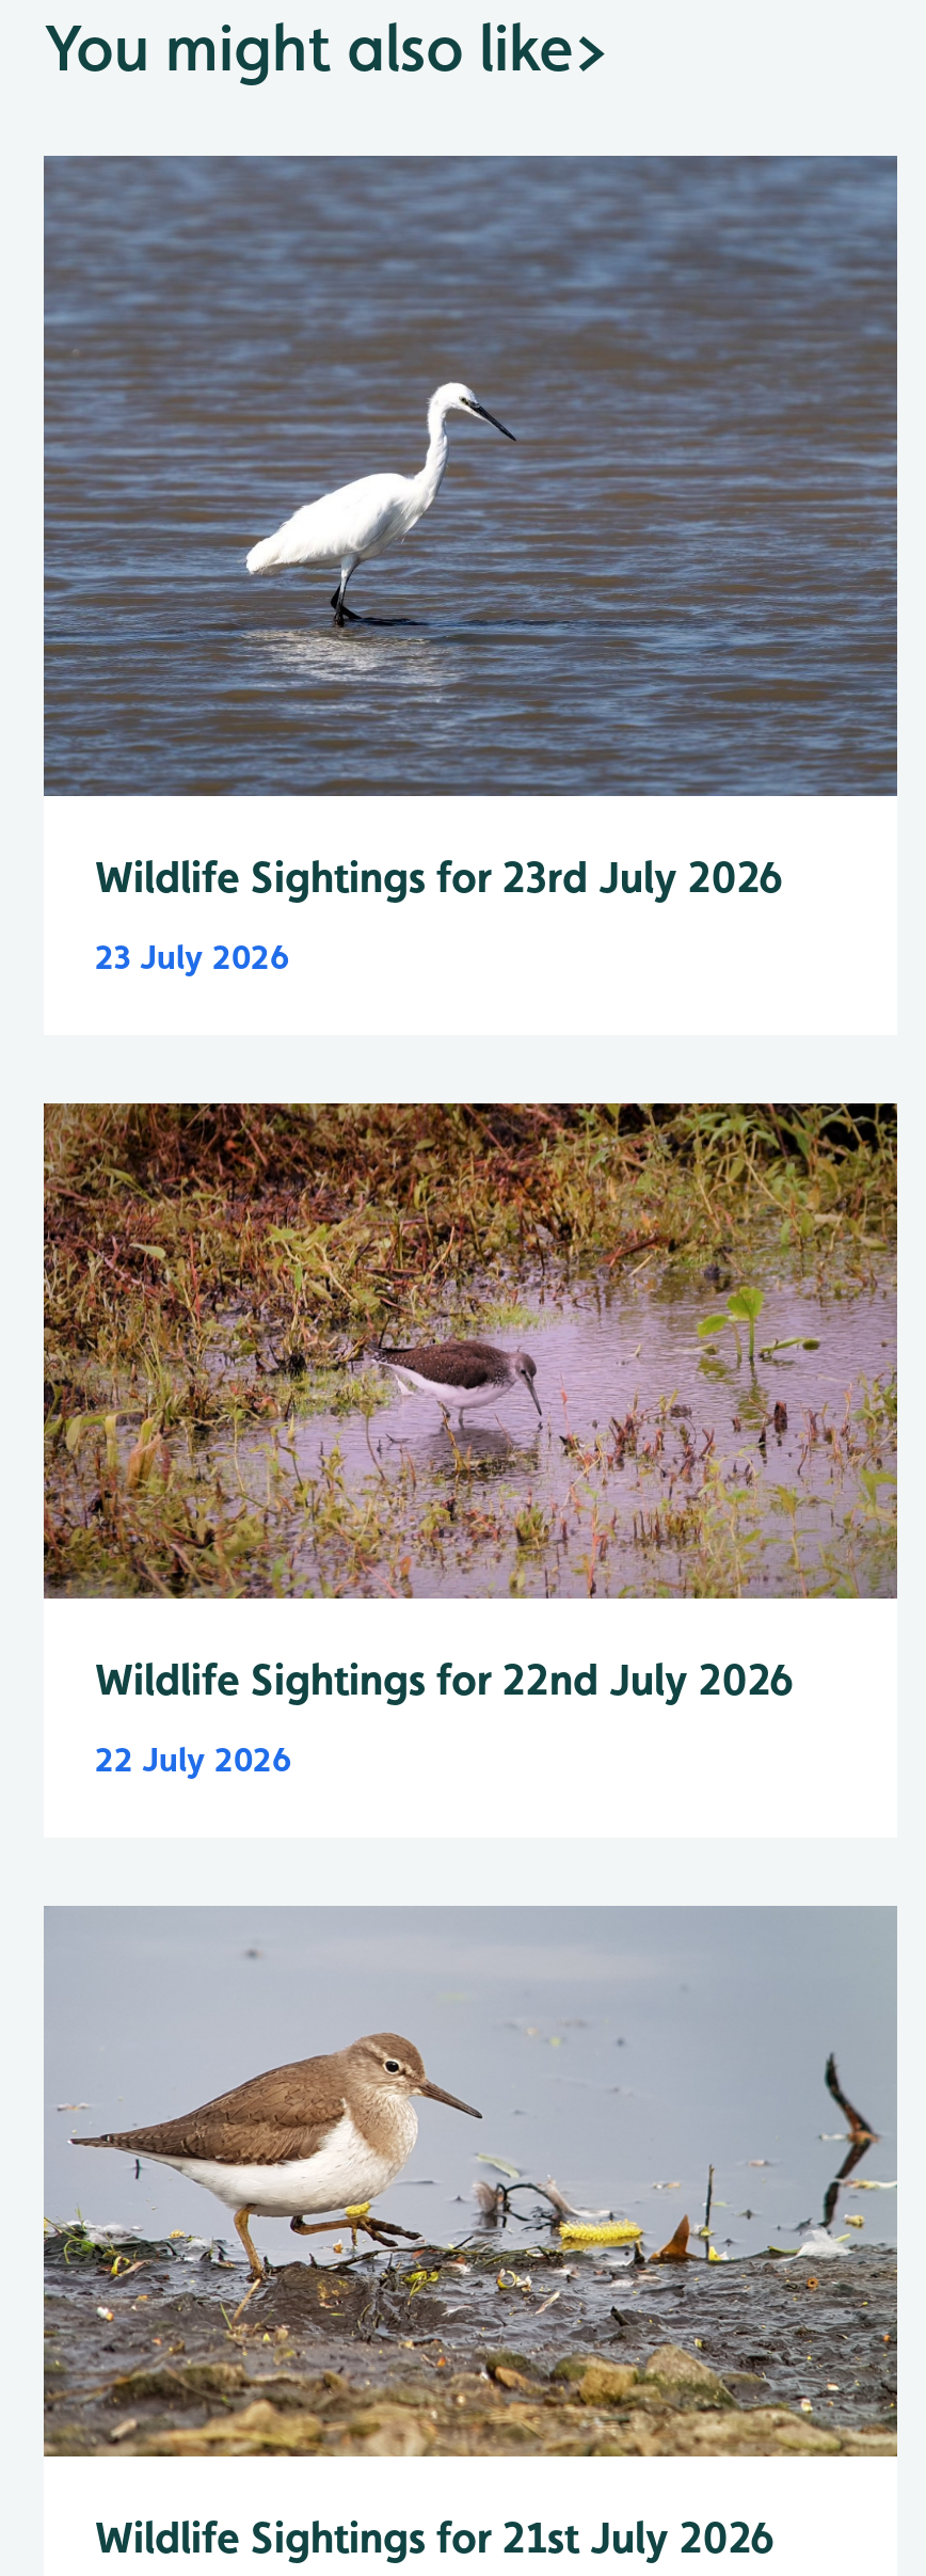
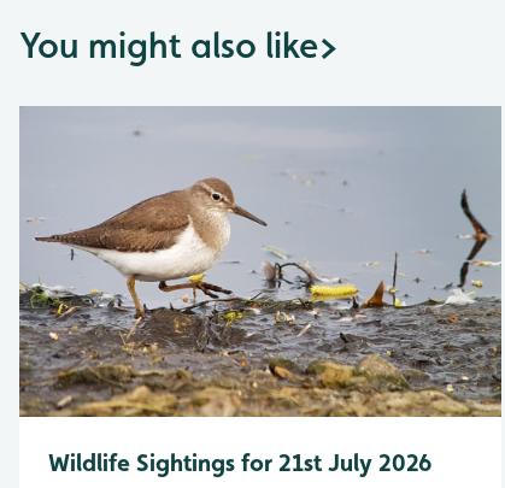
[42,156,899,977] [image] | Wildlife Sightings for 23rd July 2026 | 23 July 2026 -> none
[42,1101,899,1780] [image] | Wildlife Sightings for 22nd July 2026 | 22 July 2026 -> none

